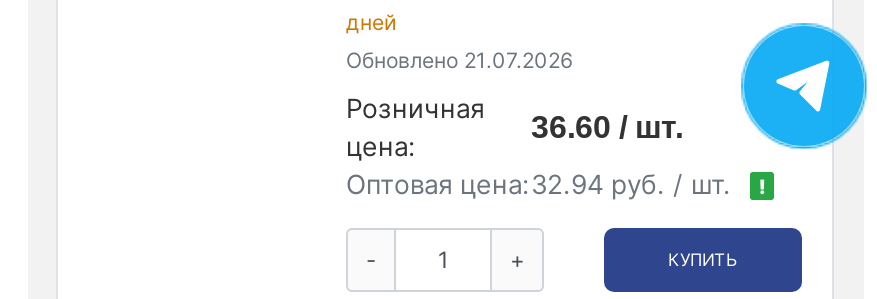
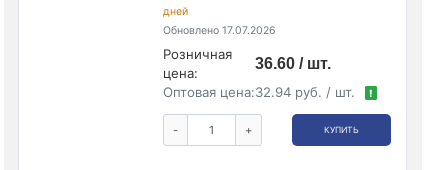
[738,20,868,150] [image] -> none
[346,48,574,74] Обновлено 21.07.2026 -> [163,24,276,37] Обновлено 17.07.2026

